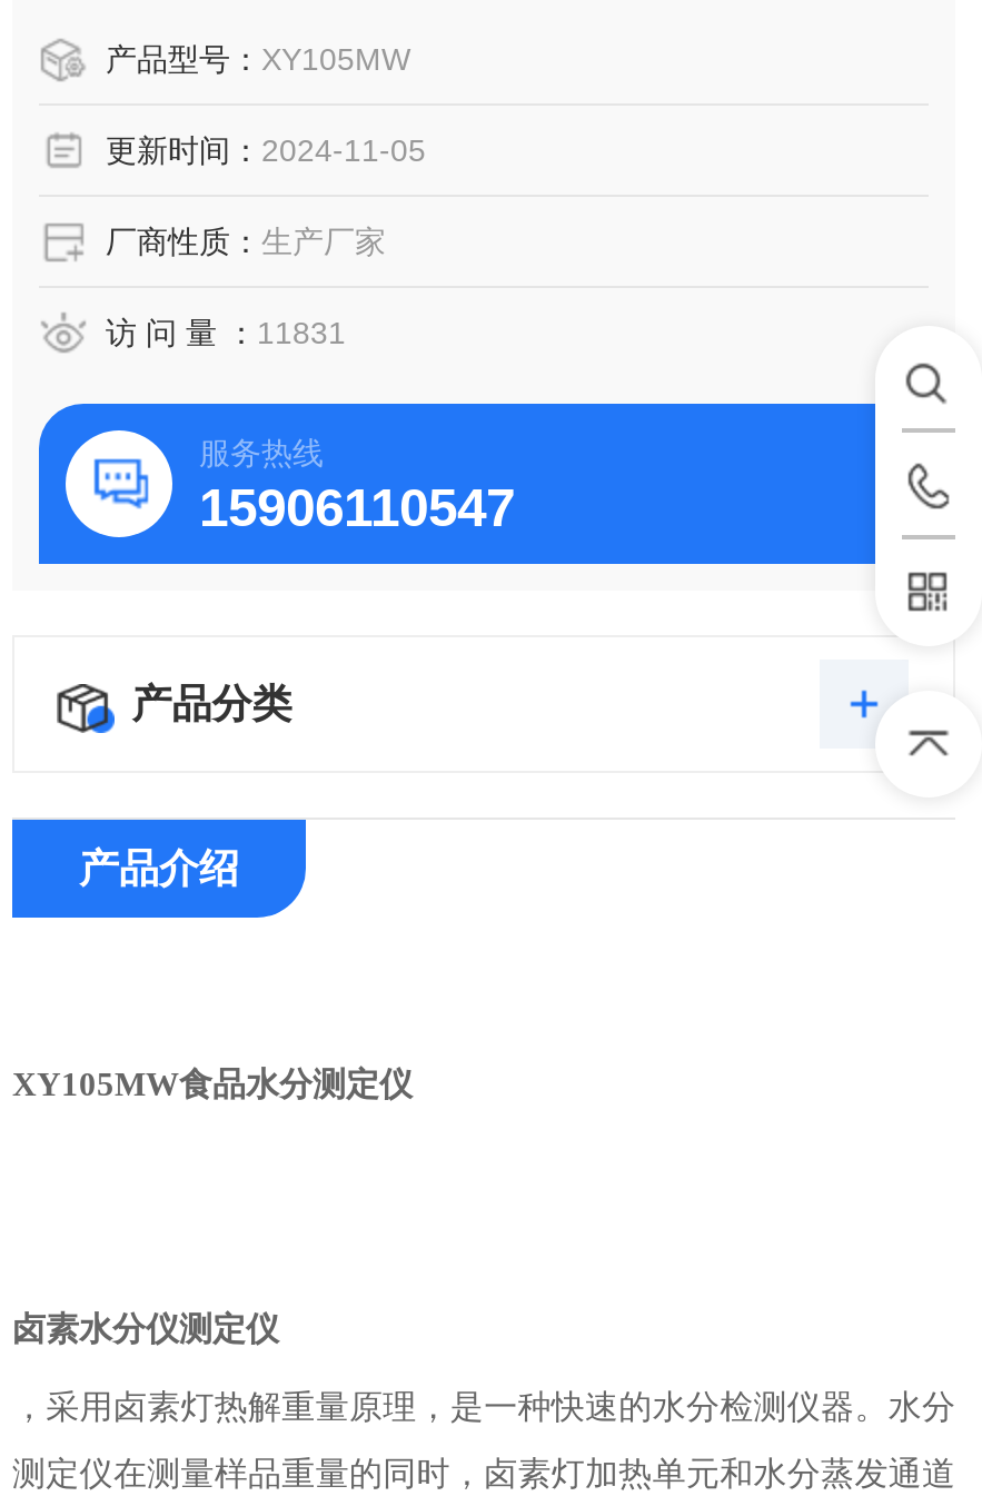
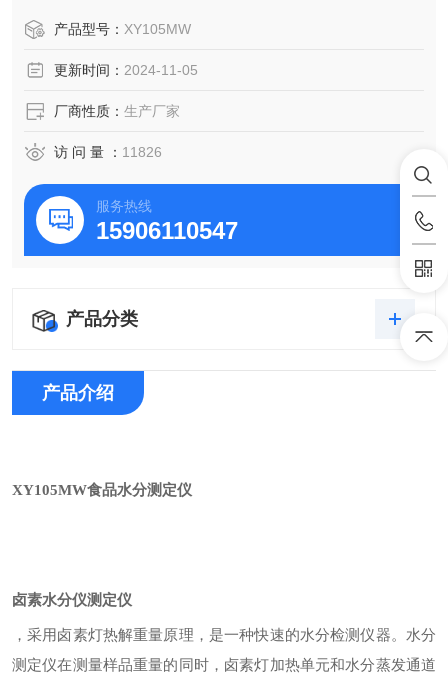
[106,315,346,350] 访 问 量 ：11831 -> [54,144,162,160] 访 问 量 ：11826

